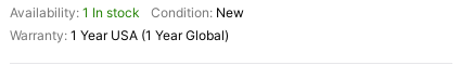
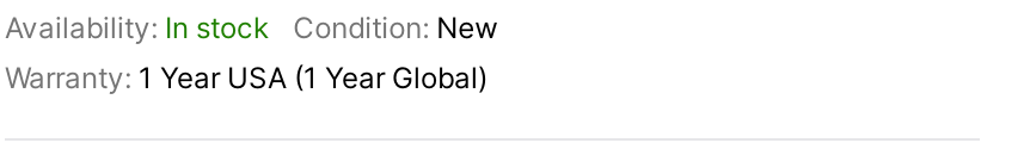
[82,4,140,21] 1 In stock -> [165,10,270,45] In stock

